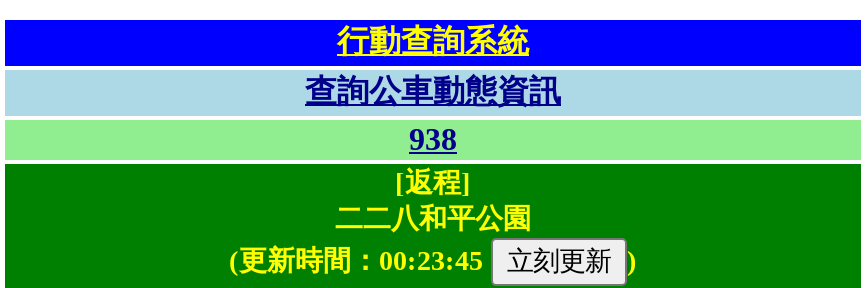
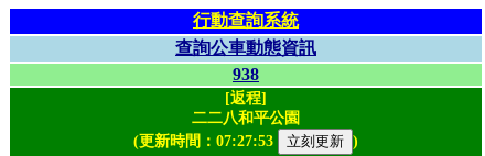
[229,246,483,276] (更新時間：00:23:45 -> [133,133,273,149] (更新時間：07:27:53

